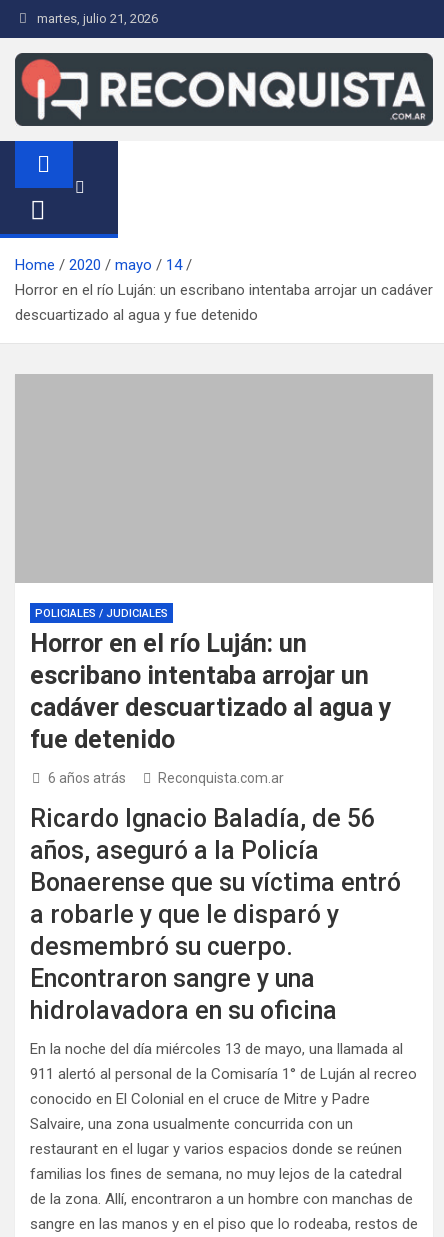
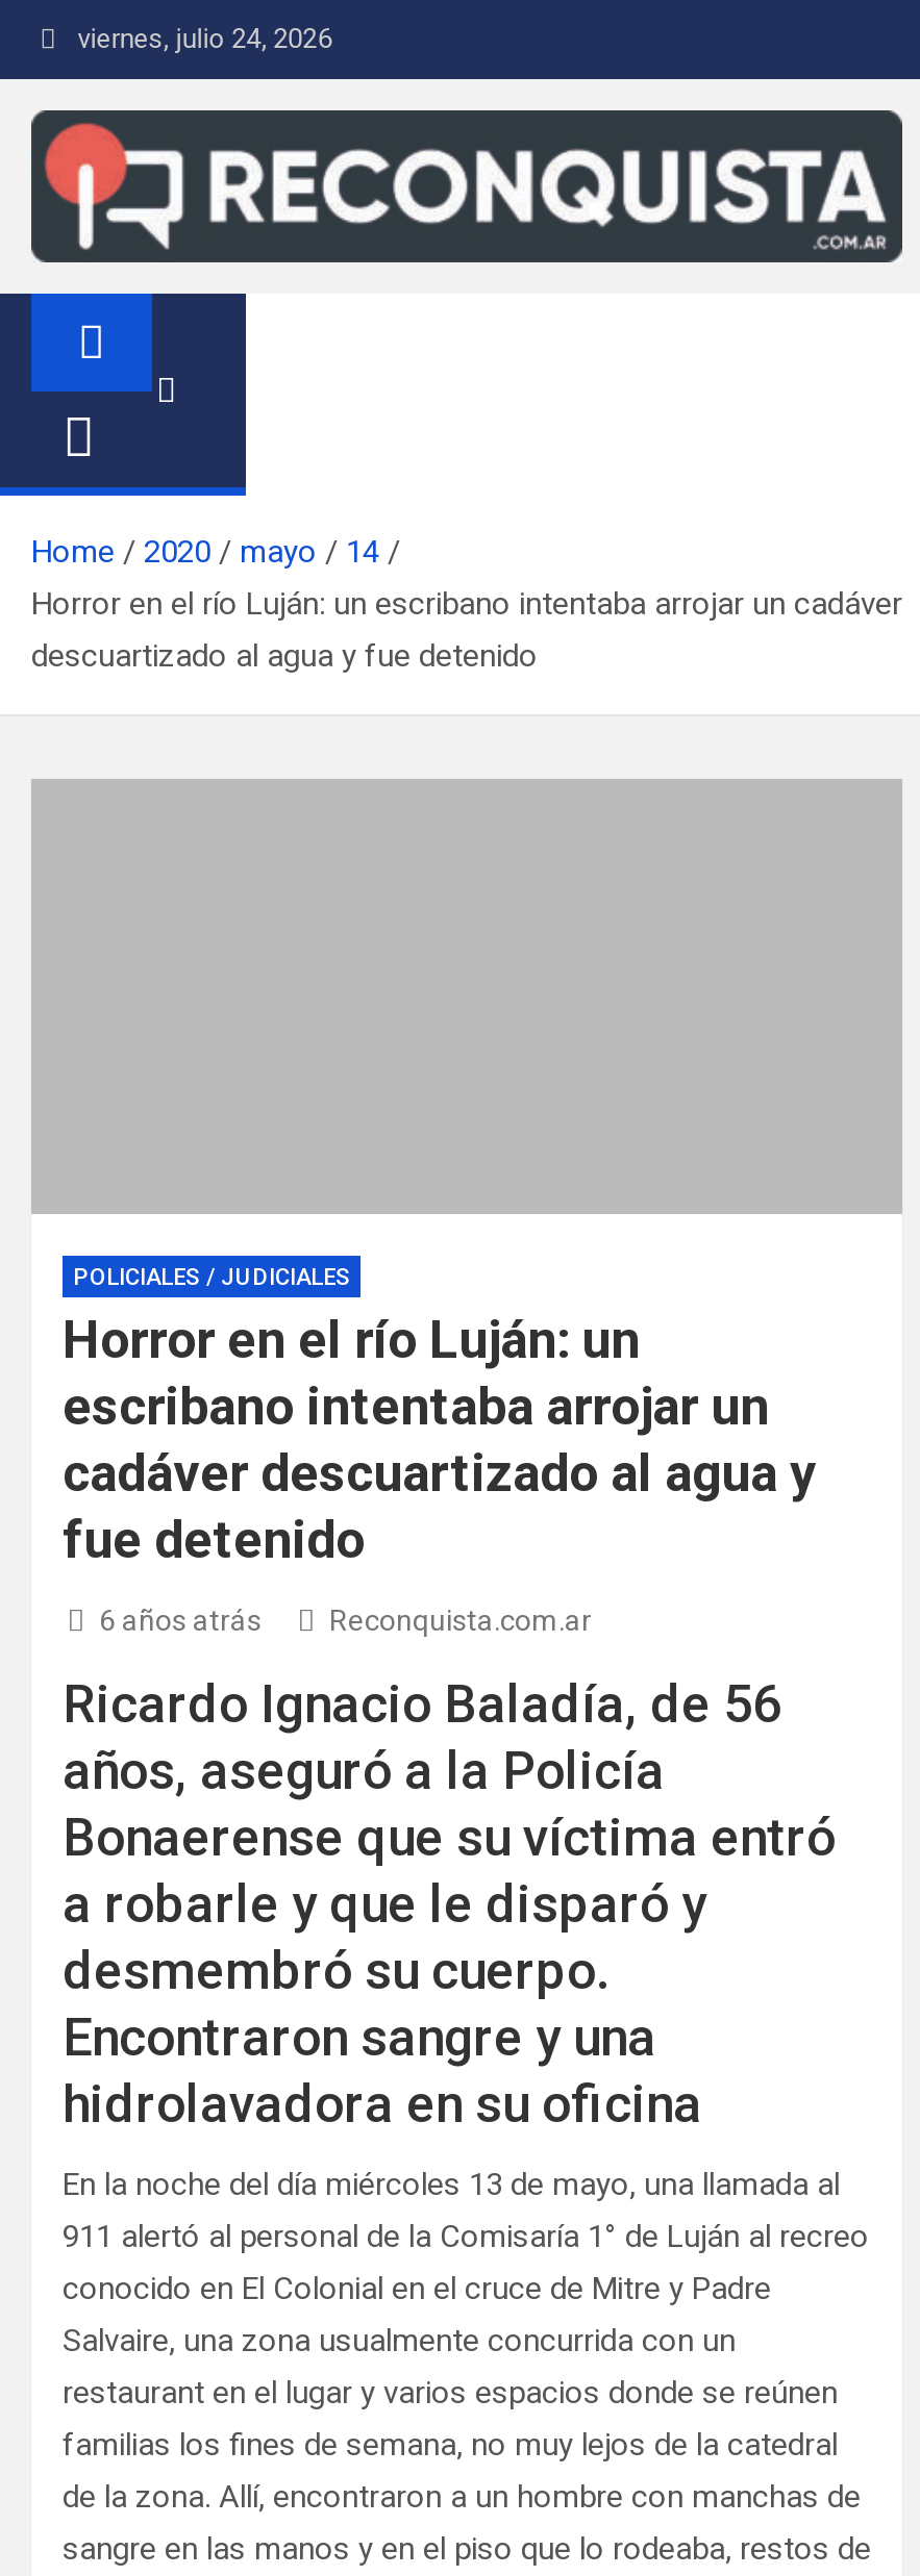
[31,11,158,26] martes, julio 21, 2026 -> [65,23,332,54] viernes, julio 24, 2026

